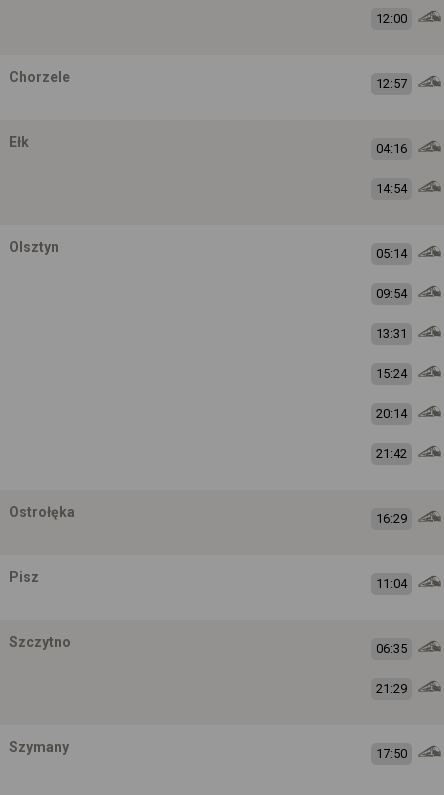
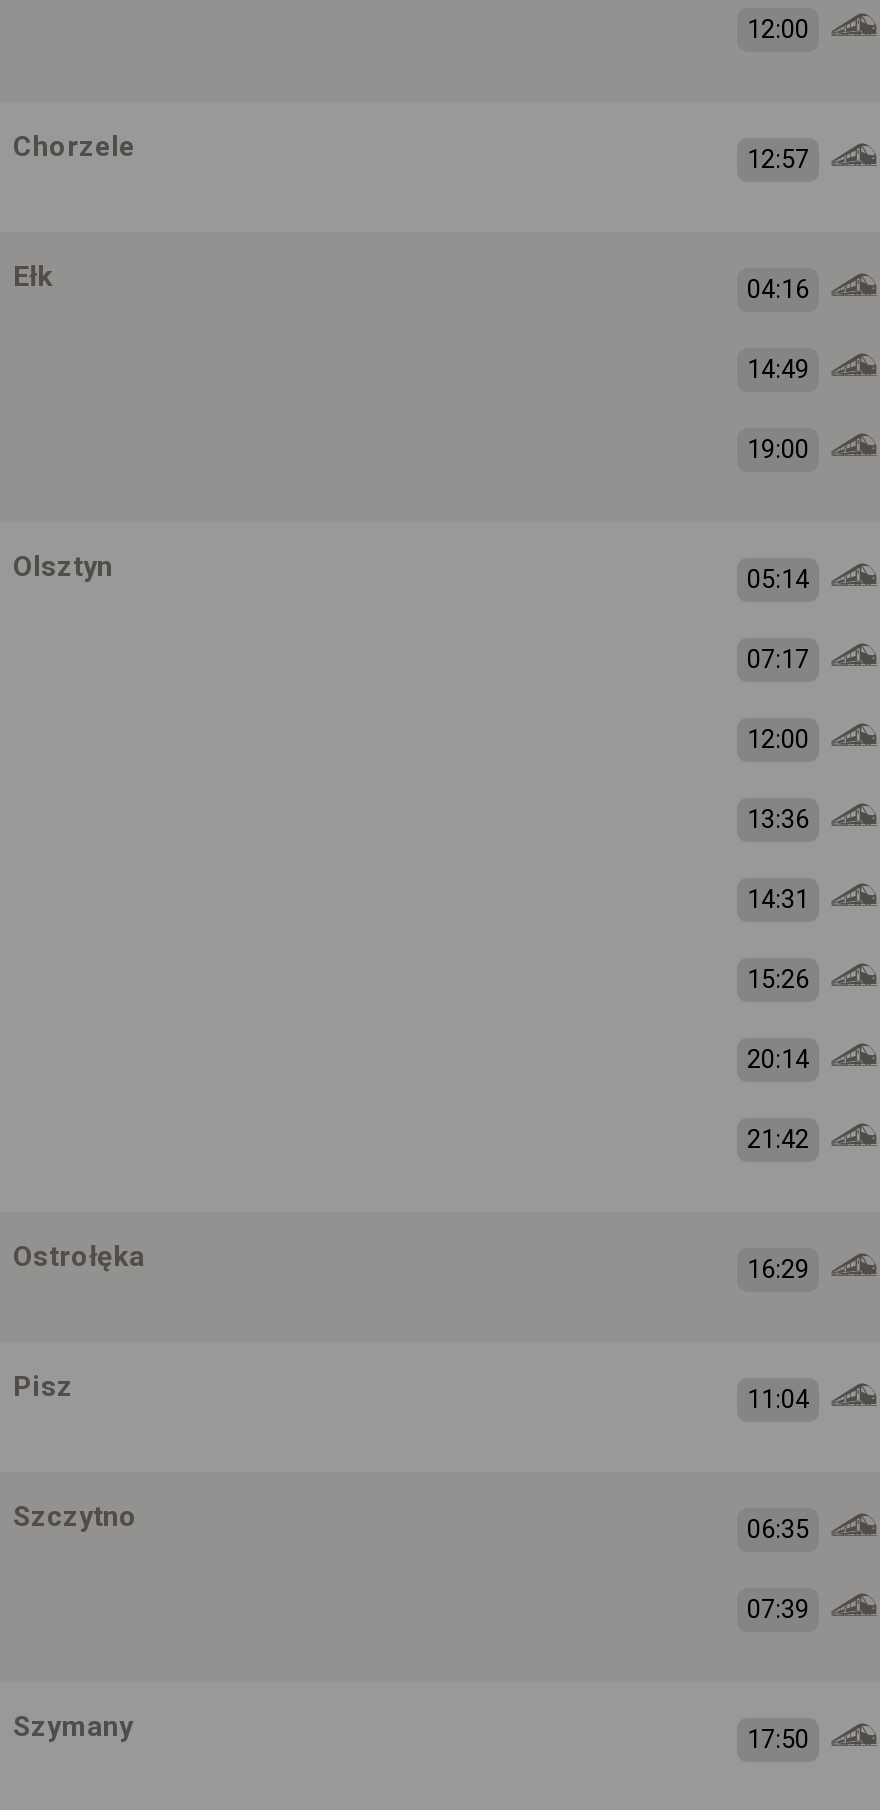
[376,181,407,196] 14:54 -> [747,353,809,463] 14:49 | 19:00
[376,286,407,381] 09:54 | 13:31 | 15:24 -> [747,643,809,993] 07:17 | 12:00 | 13:36 | 14:31 | 15:26
[376,681,407,696] 21:29 -> [747,1593,809,1623] 07:39

